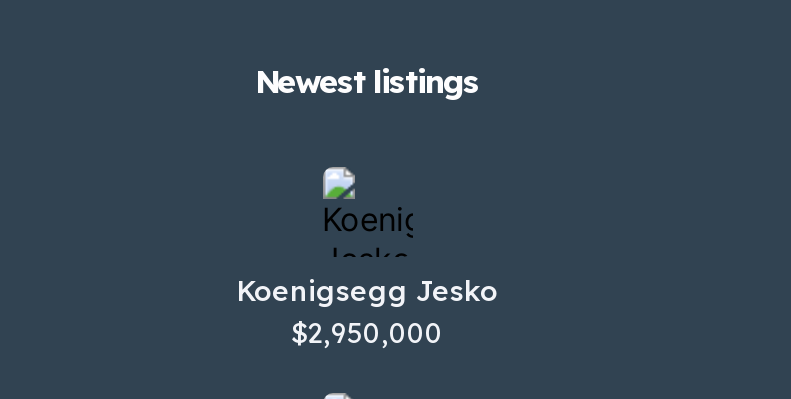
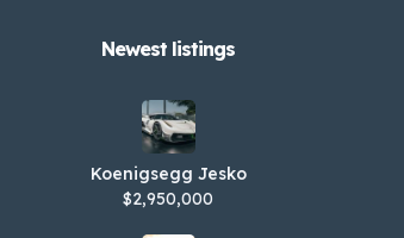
[323,165,413,257] [image] -> [142,99,197,155] [image]

